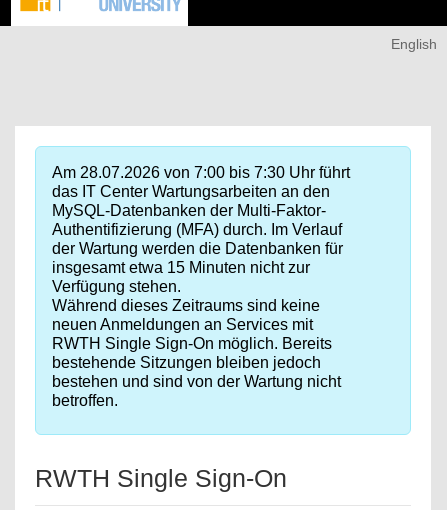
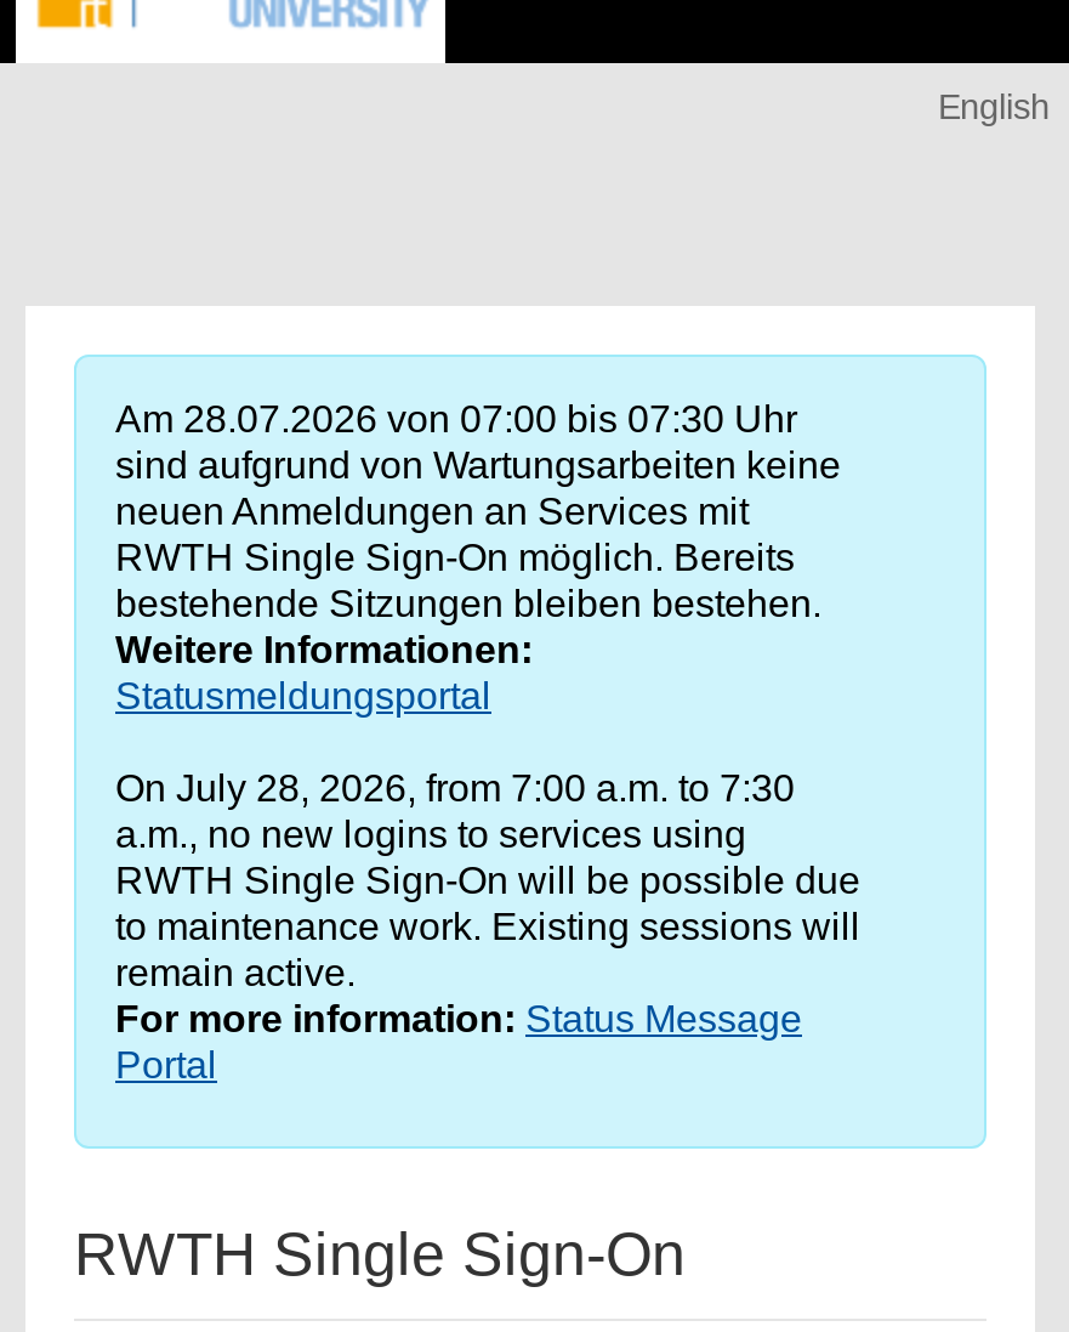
[52,164,350,314] Am 28.07.2026 von 7:00 bis 7:30 Uhr führt | das IT Center Wartungsarbeiten an den | MySQL-Datenbanken der Multi-Faktor- | Authentifizierung (MFA) durch. Im Verlauf | der Wartung werden die Datenbanken für | insgesamt etwa 15 Minuten nicht zur | Verfügung stehen. | Während dieses Zeitraums sind keine -> [115,398,841,486] Am 28.07.2026 von 07:00 bis 07:30 Uhr | sind aufgrund von Wartungsarbeiten keine
moved [52,316,332,352] -> [115,491,795,578]: neuen Anmeldungen an Services mit | RWTH Single Sign-On möglich. Bereits
[52,354,341,409] bestehende Sitzungen bleiben jedoch | bestehen und sind von der Wartung nicht | betroffen. -> [115,583,860,1086] bestehende Sitzungen bleiben bestehen. | Weitere Informationen: | Statusmeldungsportal | On July 28, 2026, from 7:00 a.m. to 7:30 | a.m., no new logins to services using | RWTH Single Sign-On will be possible due | to maintenance work. Existing sessions will | remain active. | For more information: Status Message | Portal

